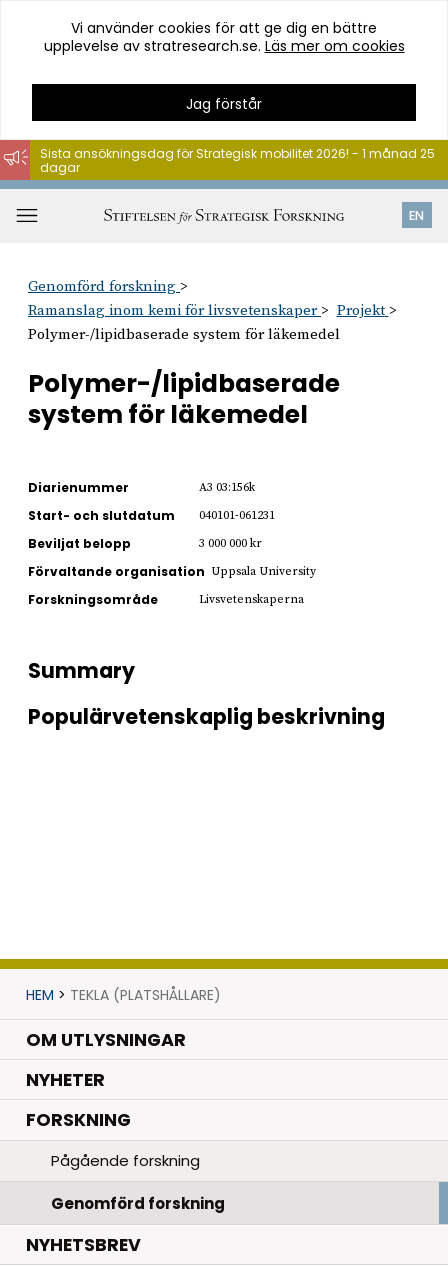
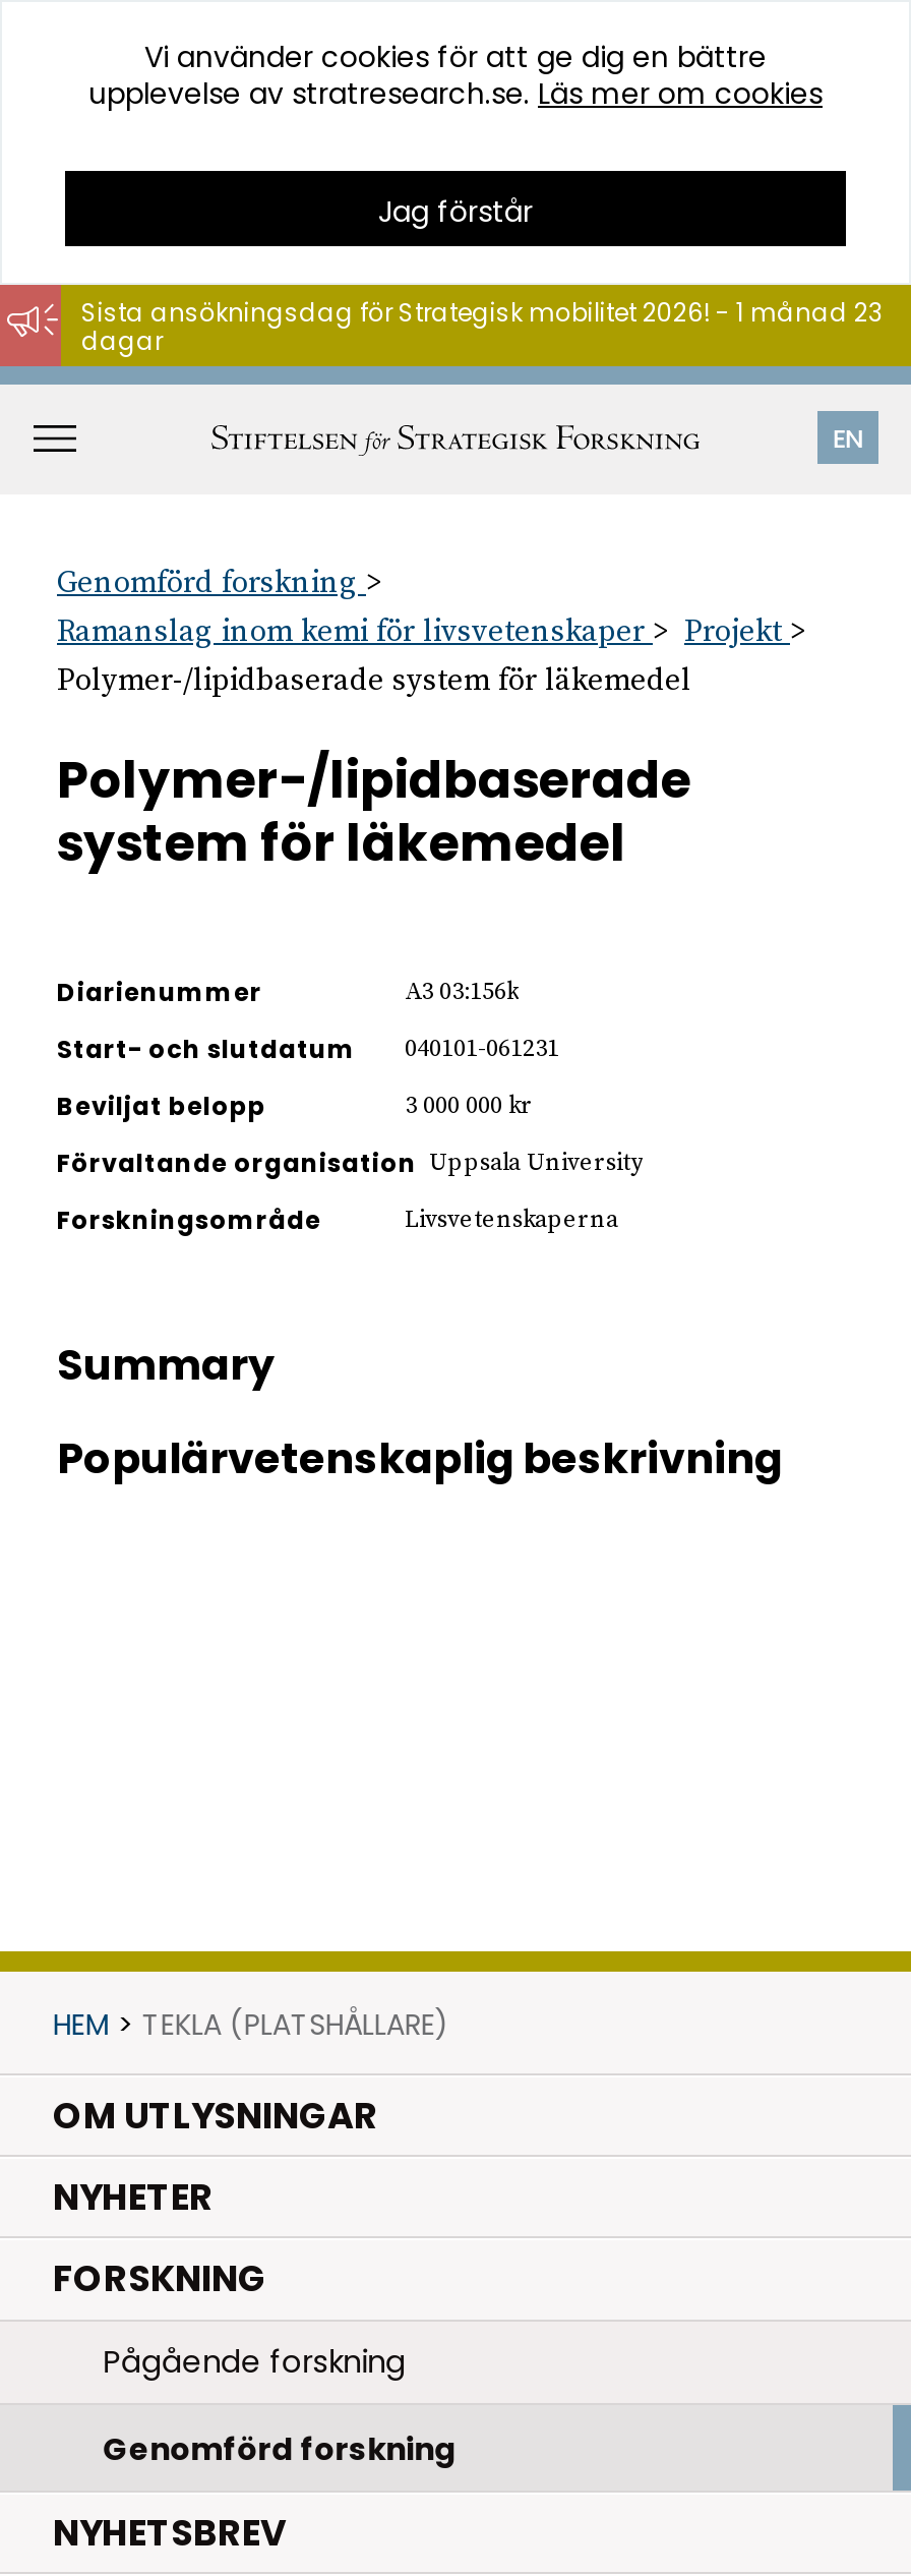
[40,145,435,162] Sista ansökningsdag för Strategisk mobilitet 2026! - 1 månad 25 -> [81,295,883,330] Sista ansökningsdag för Strategisk mobilitet 2026! - 1 månad 23

